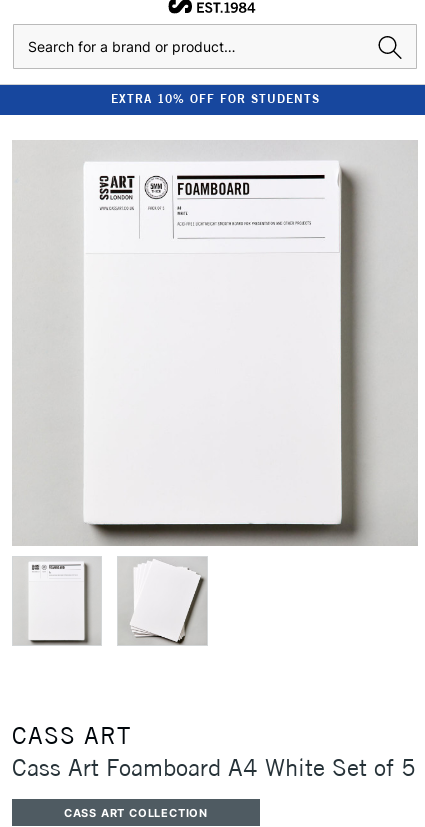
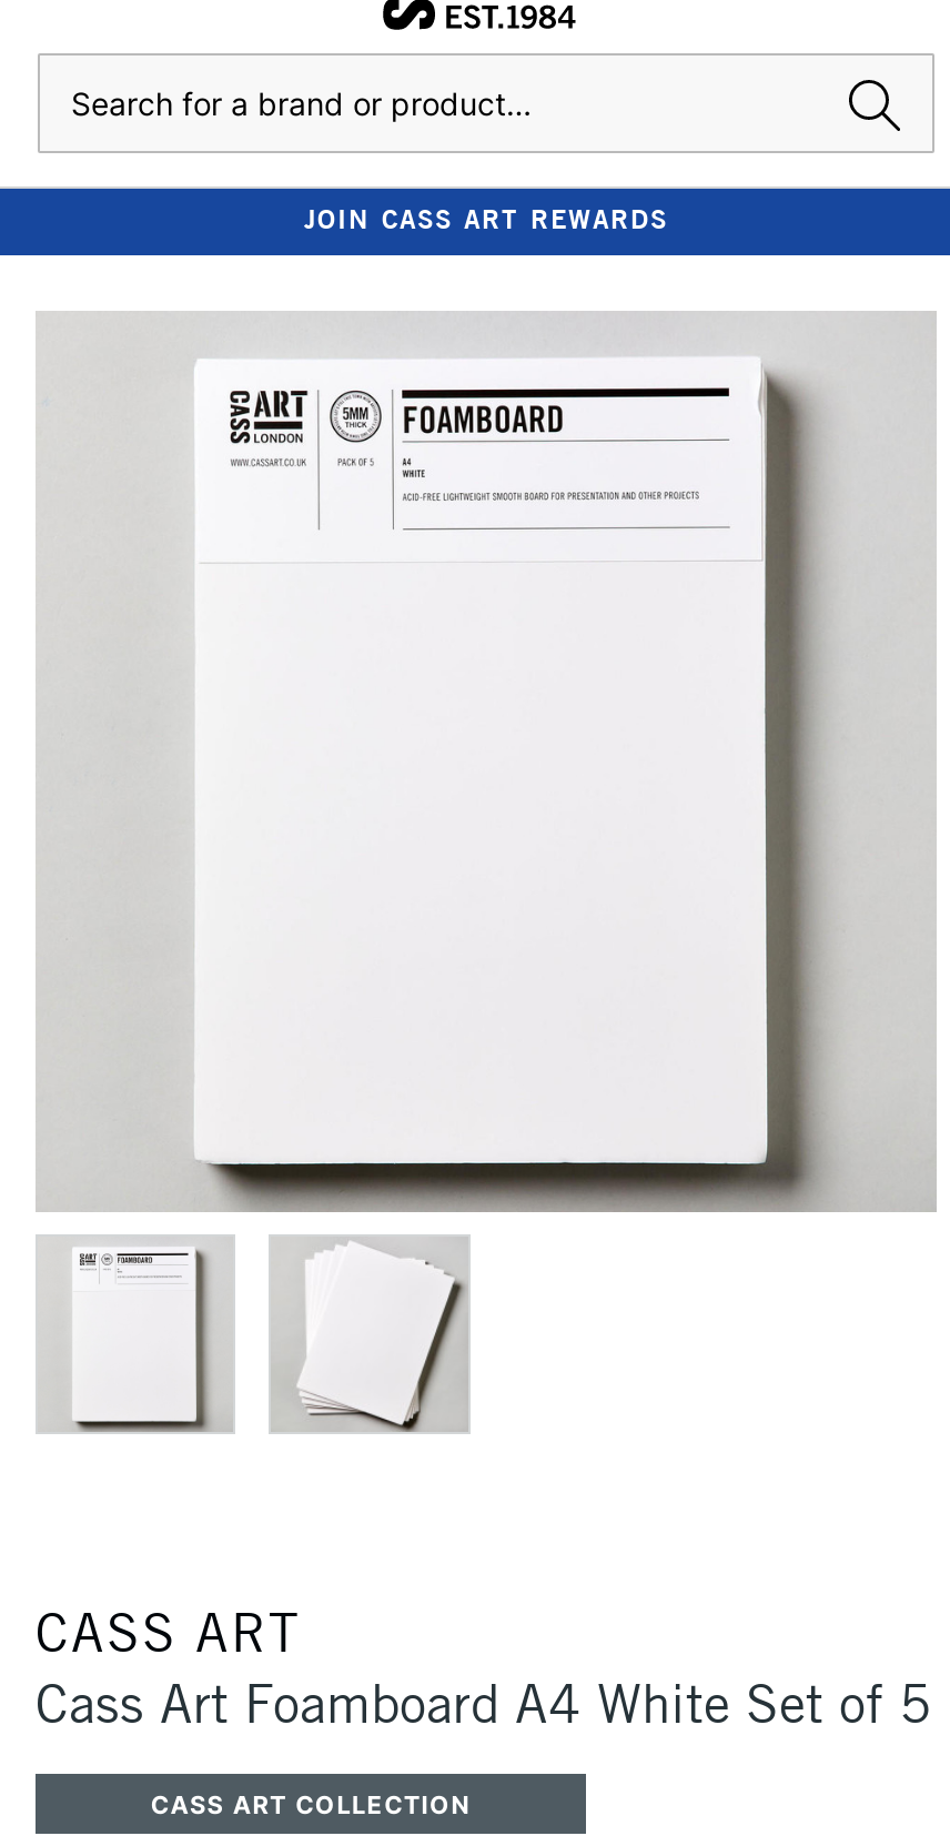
[110,91,319,106] EXTRA 10% OFF FOR STUDENTS -> [304,202,668,235] JOIN CASS ART REWARDS

